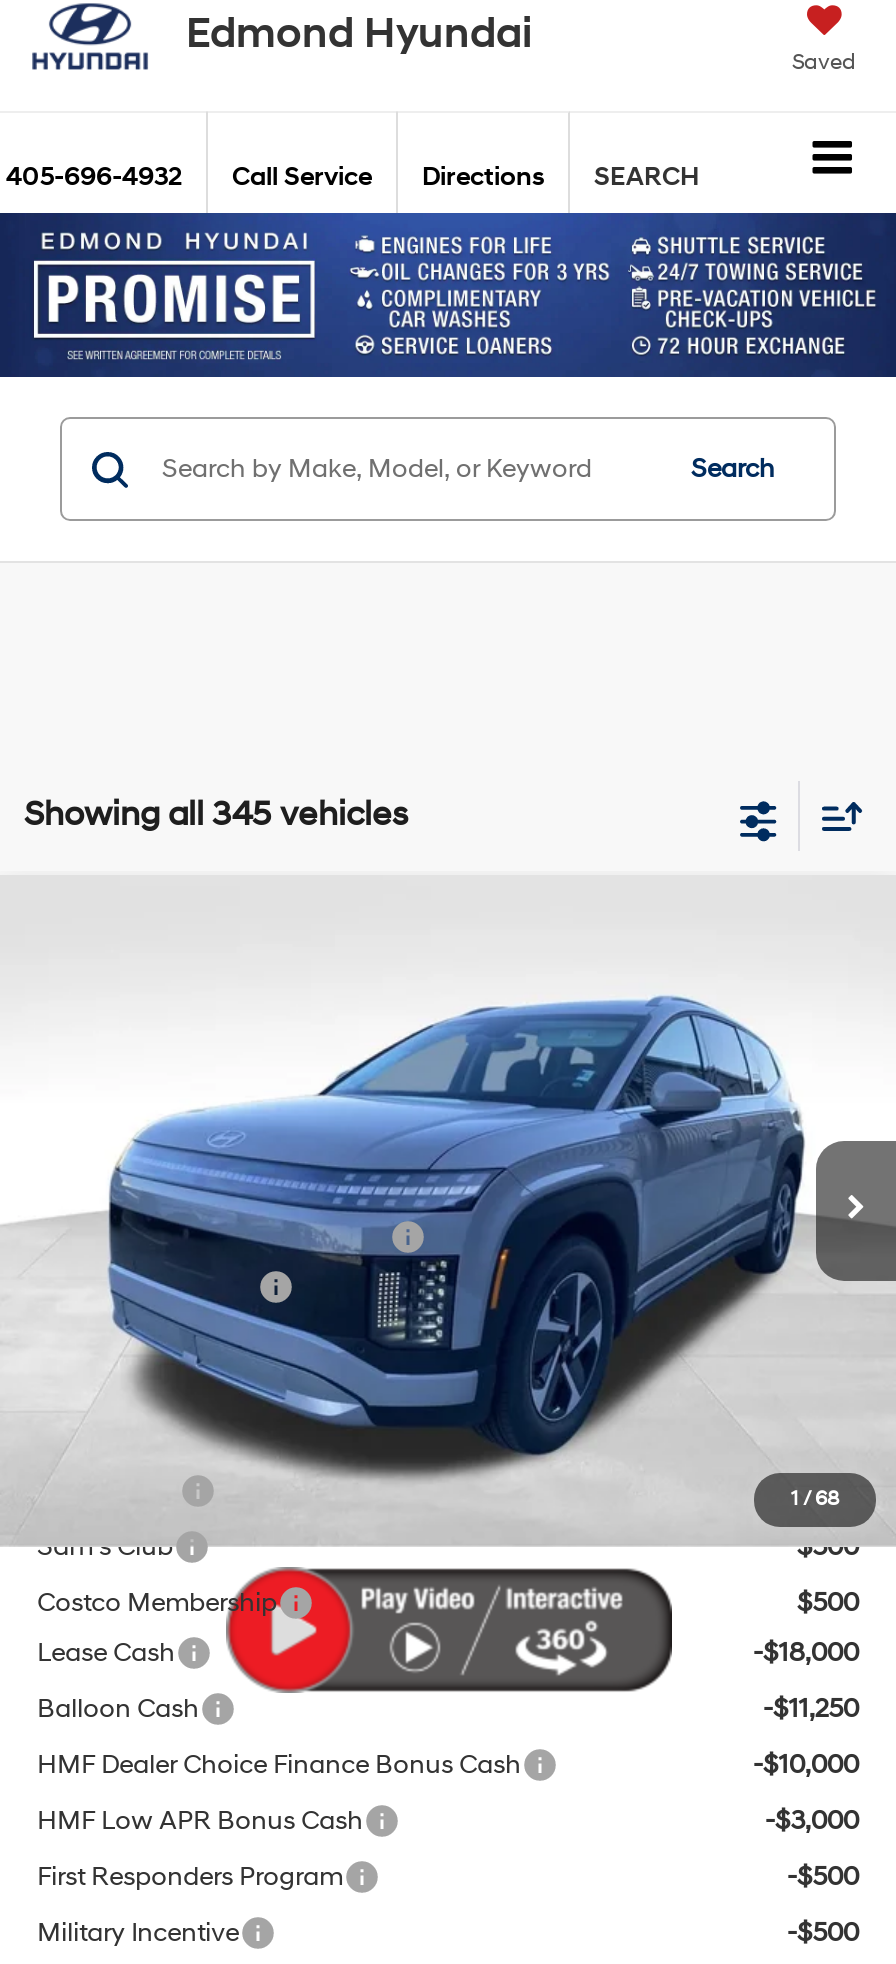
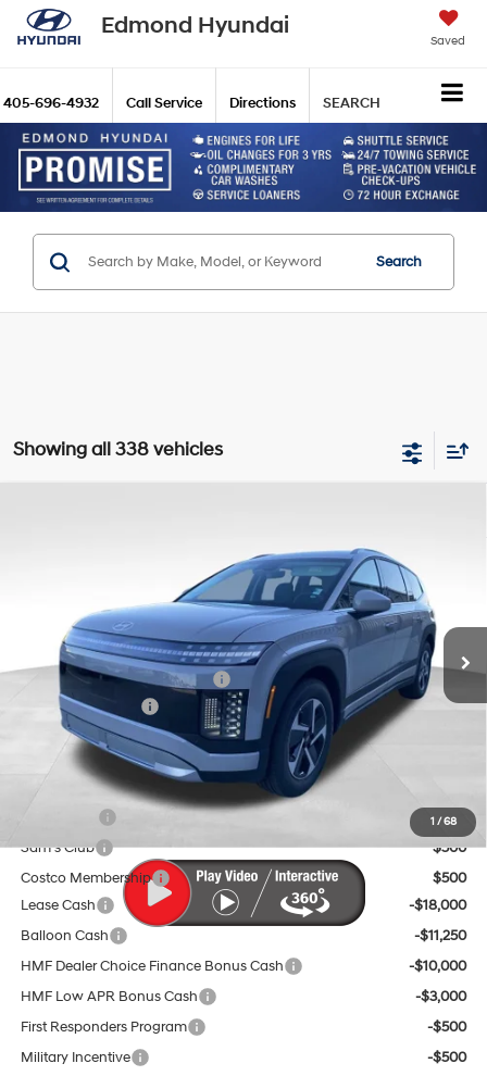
[24,793,408,835] Showing all 345 vehicles -> [13,438,223,461] Showing all 338 vehicles

